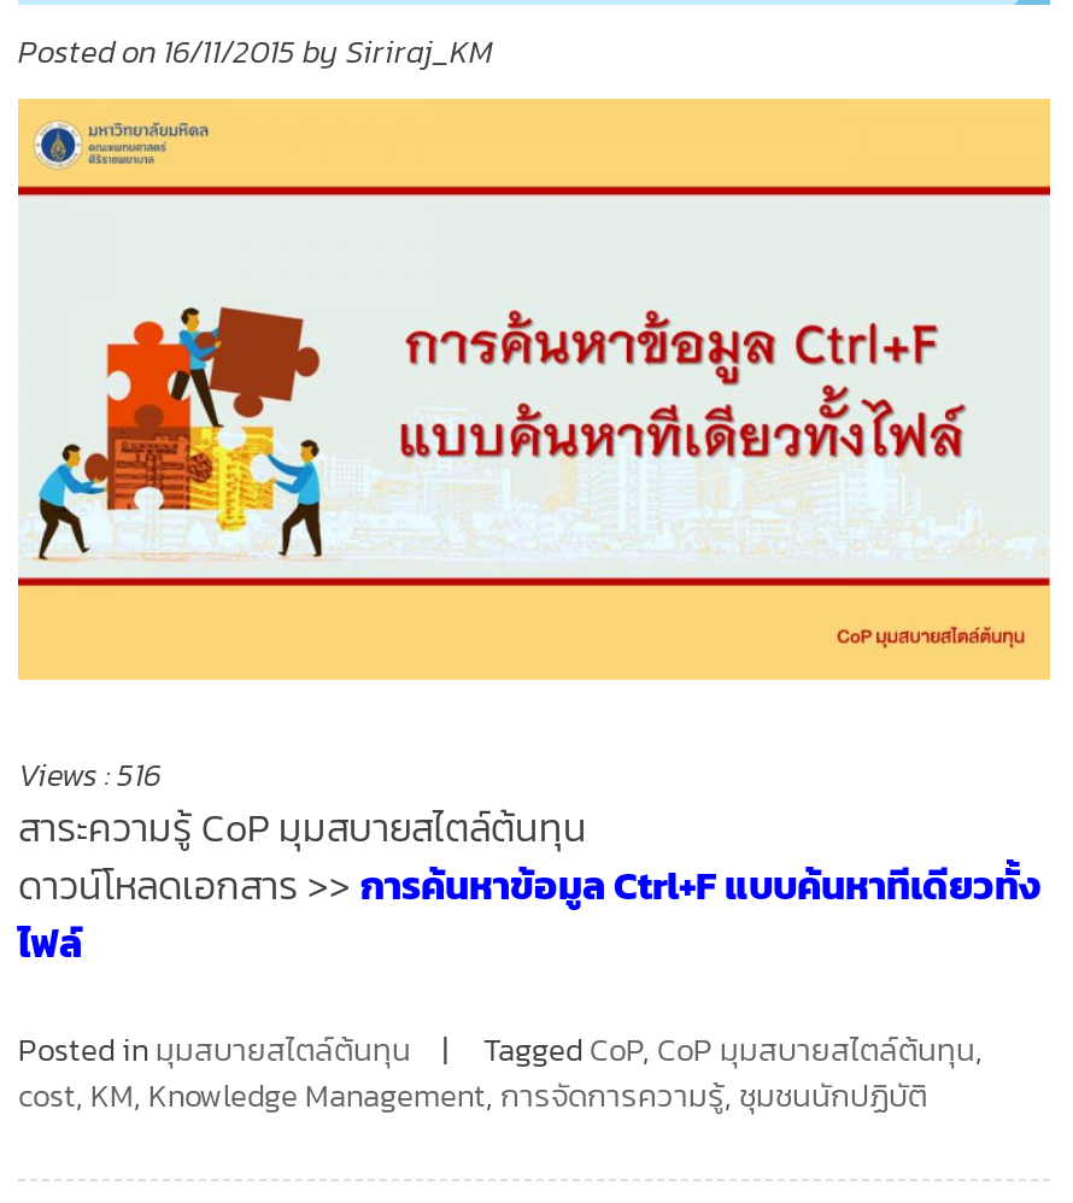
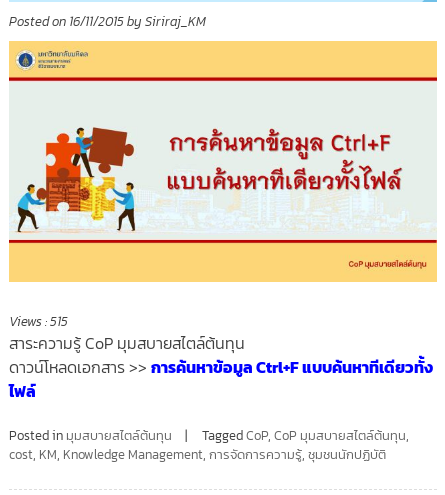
[18,752,160,798] Views : 516 -> [9,312,68,331] Views : 515

